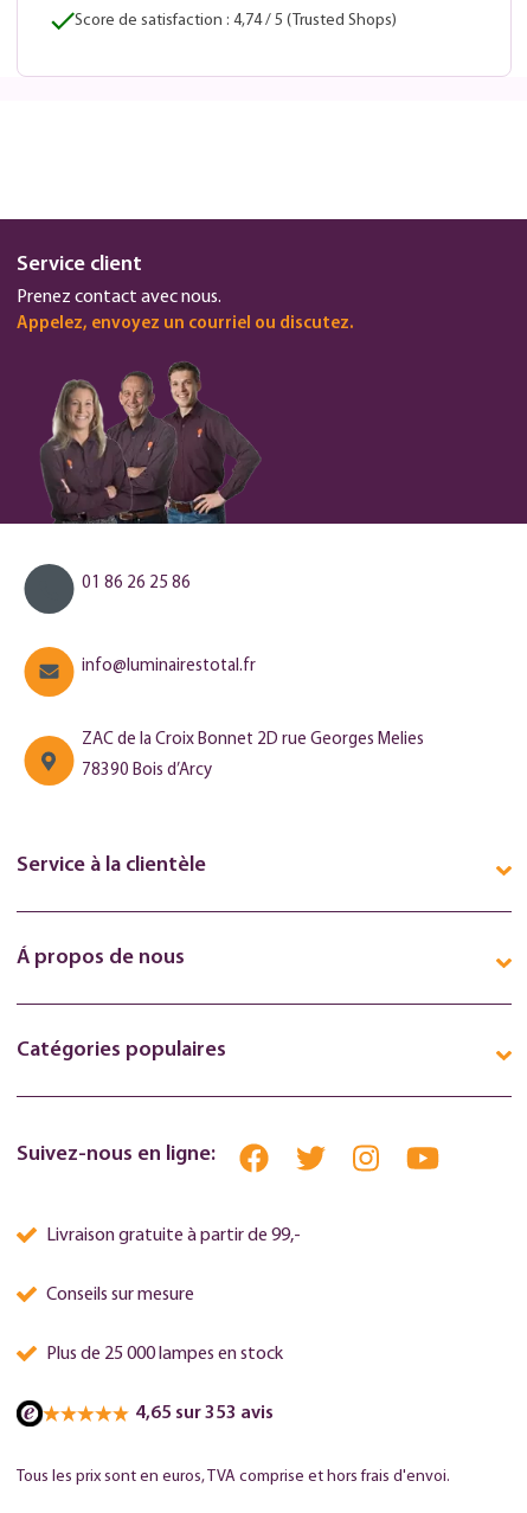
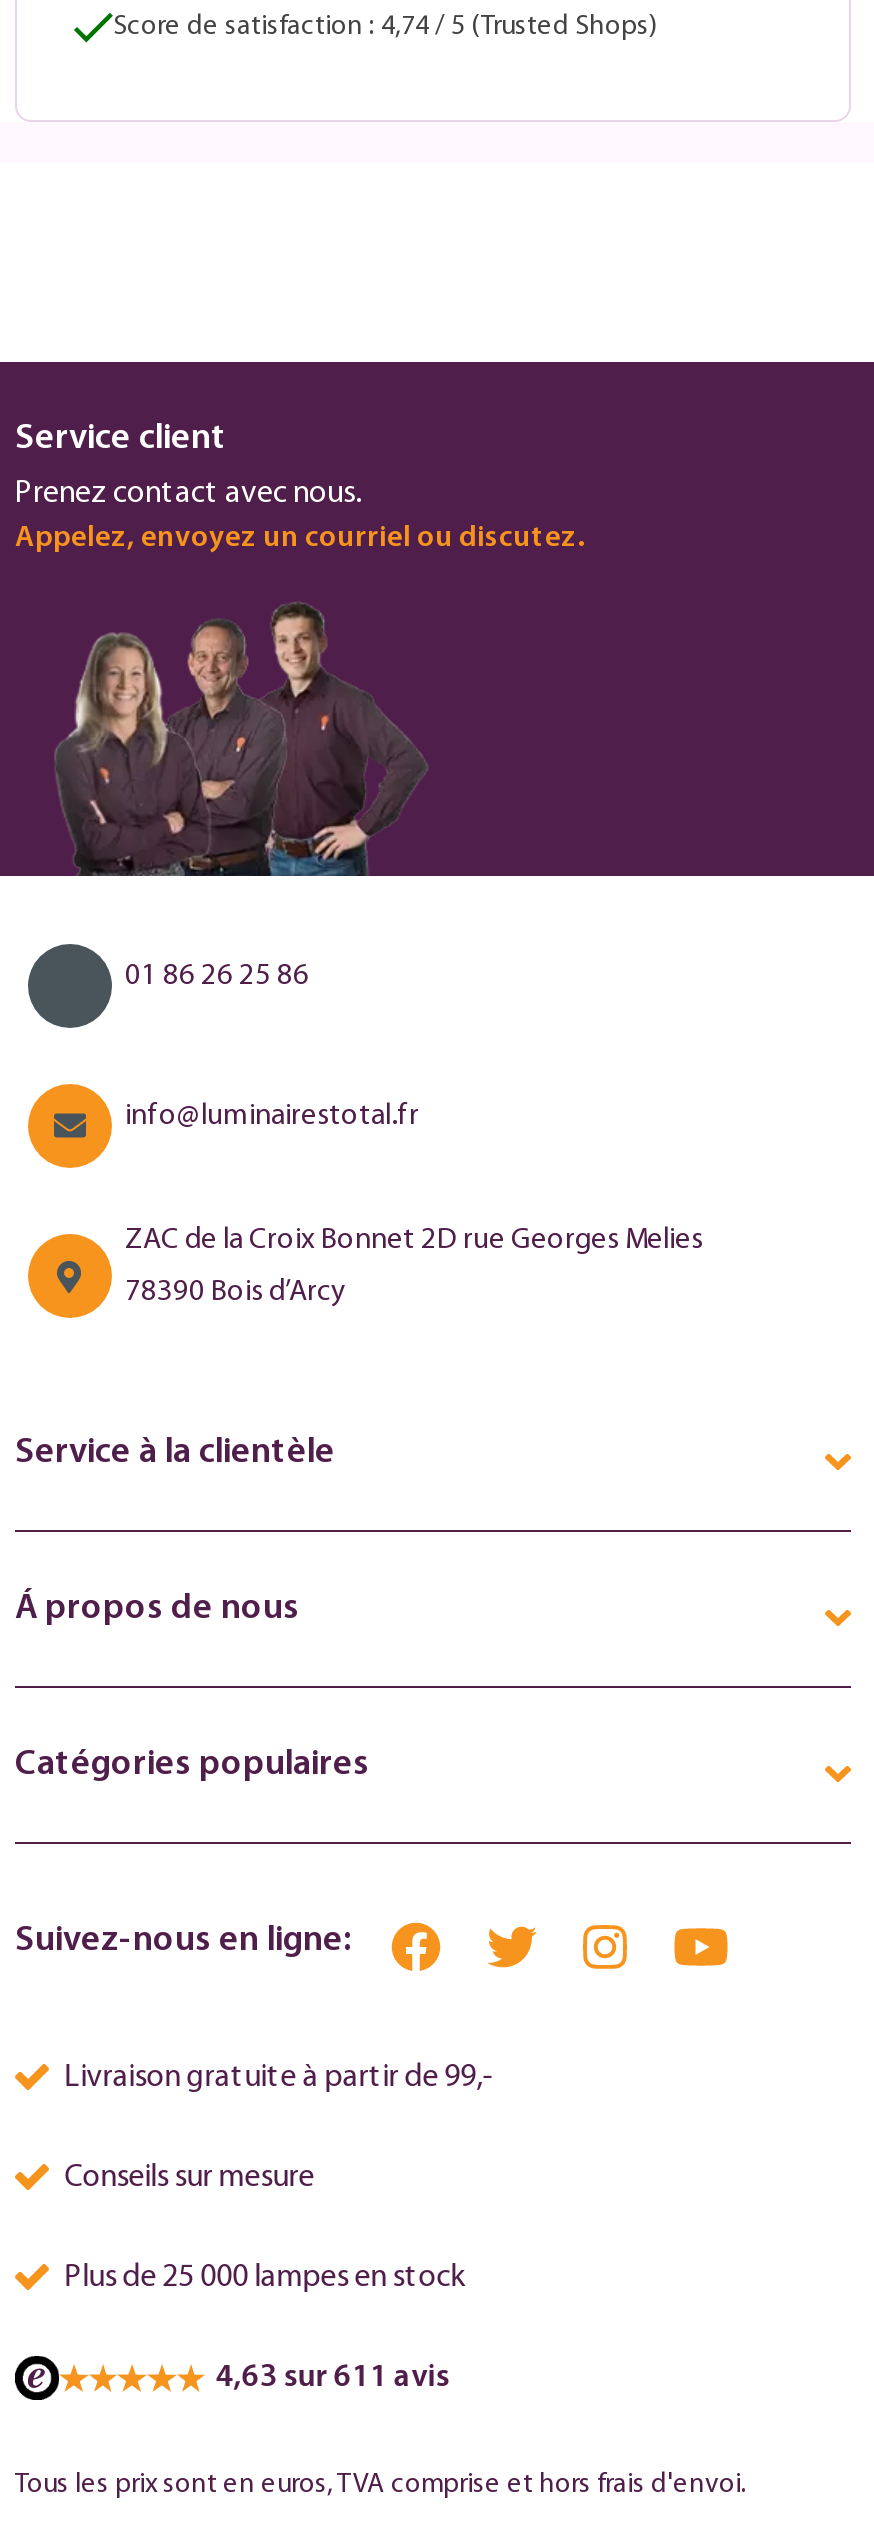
[135,1404,274,1423] 4,65 sur 353 avis -> [216,2362,450,2394] 4,63 sur 611 avis

